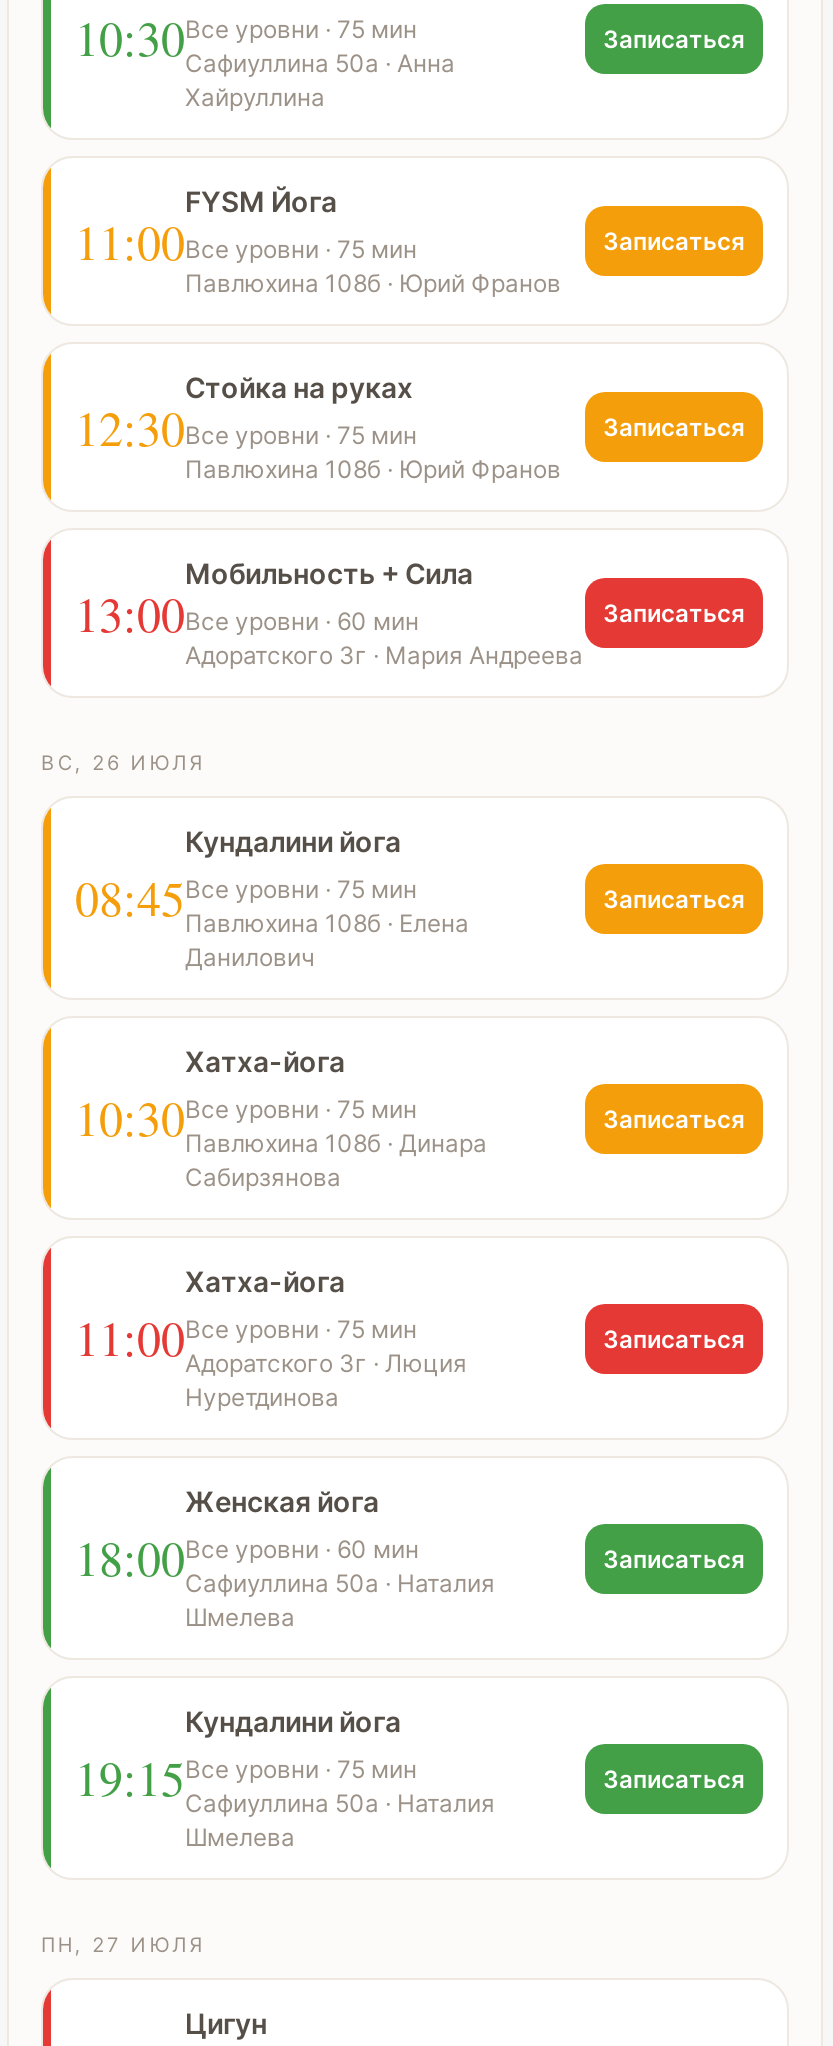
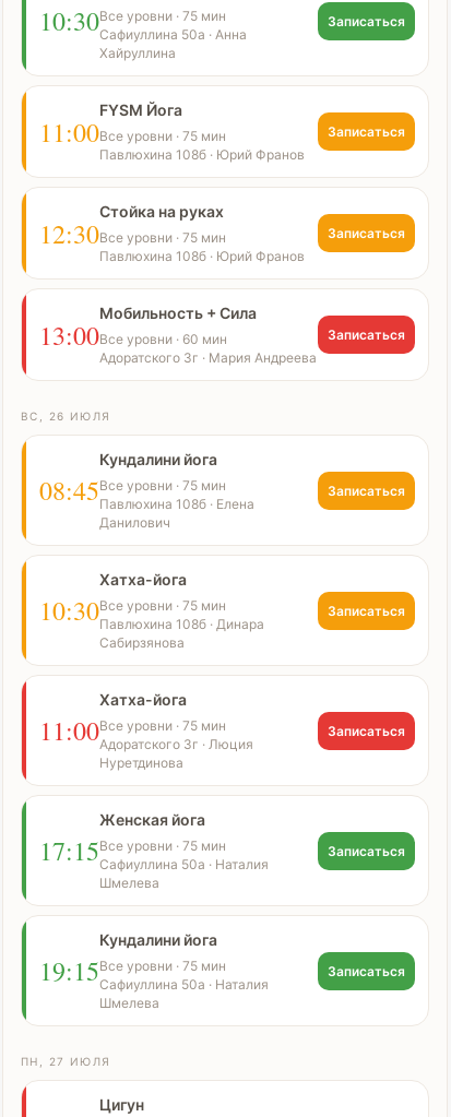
[75,1526,185,1590] 18:00 -> [39,833,99,868] 17:15
[185,1534,419,1564] Все уровни · 60 мин -> [99,837,226,854] Все уровни · 75 мин

